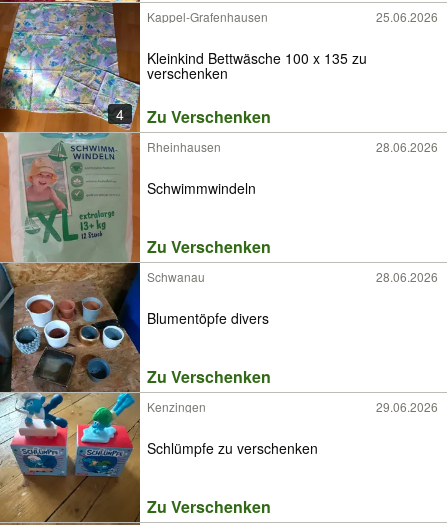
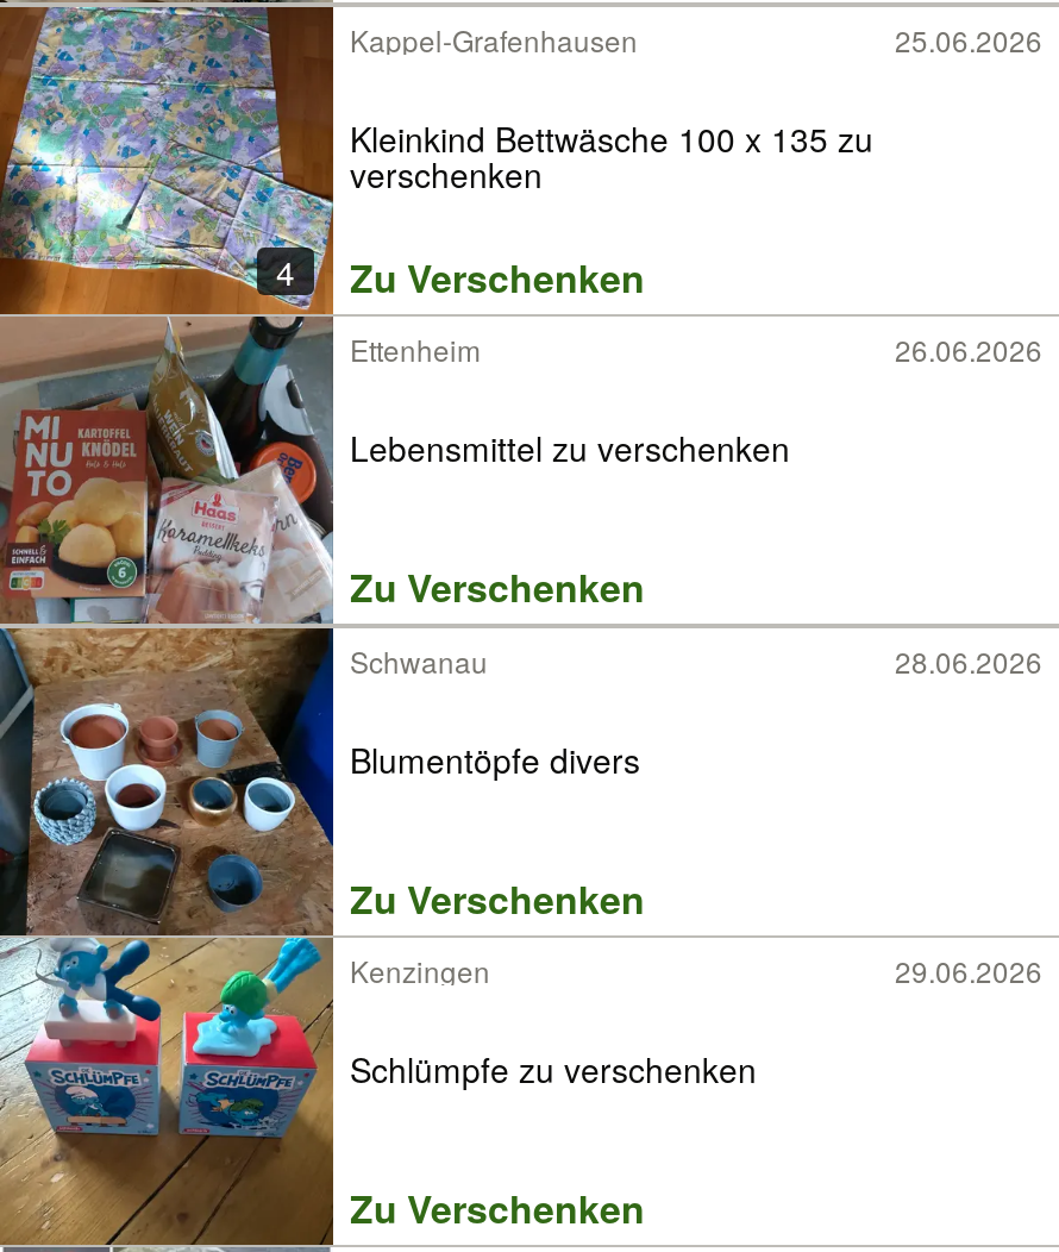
[3,132,438,263] [image] | Rheinhausen | 28.06.2026 -> [7,314,1042,628] [image] | Ettenheim | 26.06.2026
[147,178,256,198] Schwimmwindeln -> [350,423,790,470] Lebensmittel zu verschenken

